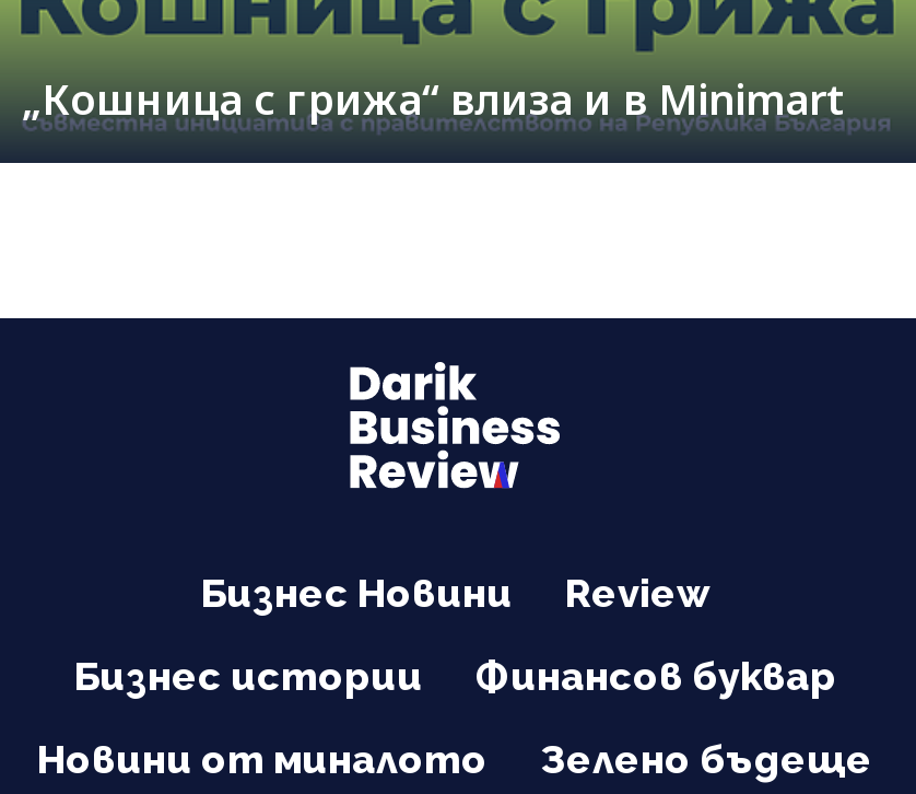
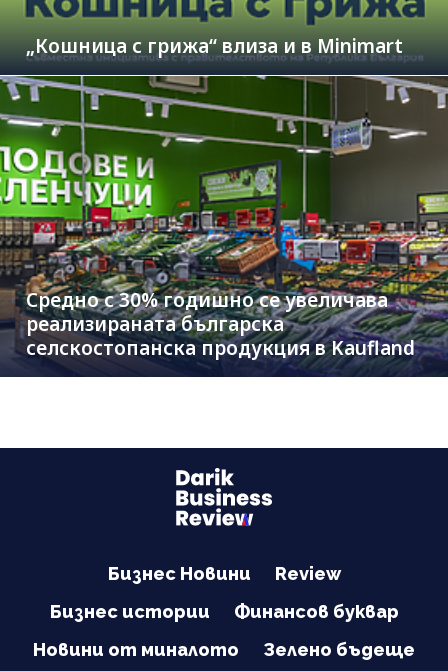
none -> [3,75,445,361] [image] | Средно с 30% годишно се увеличава | реализираната българска | селскостопанска продукция в Kaufland

